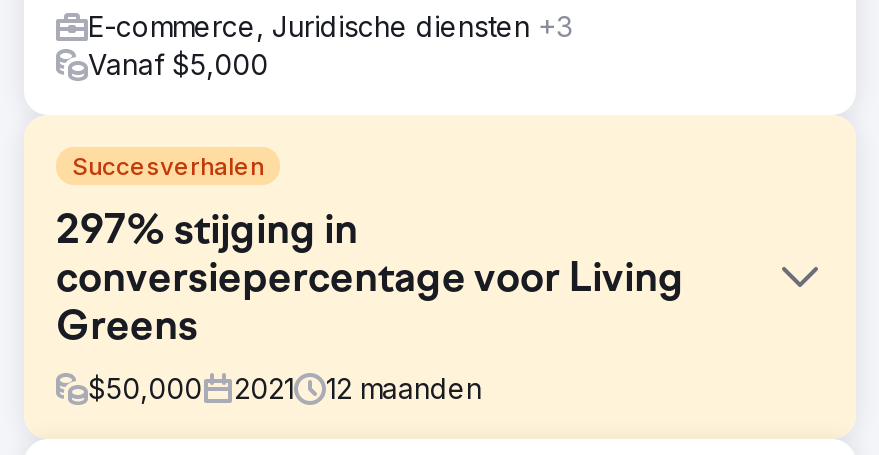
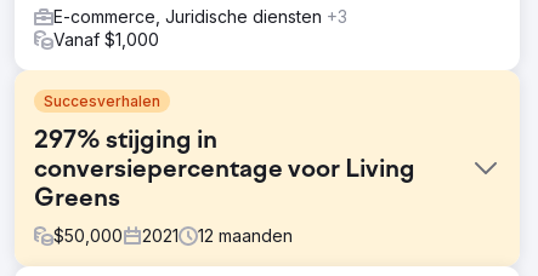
[88,47,268,81] Vanaf $5,000 -> [53,29,159,50] Vanaf $1,000

